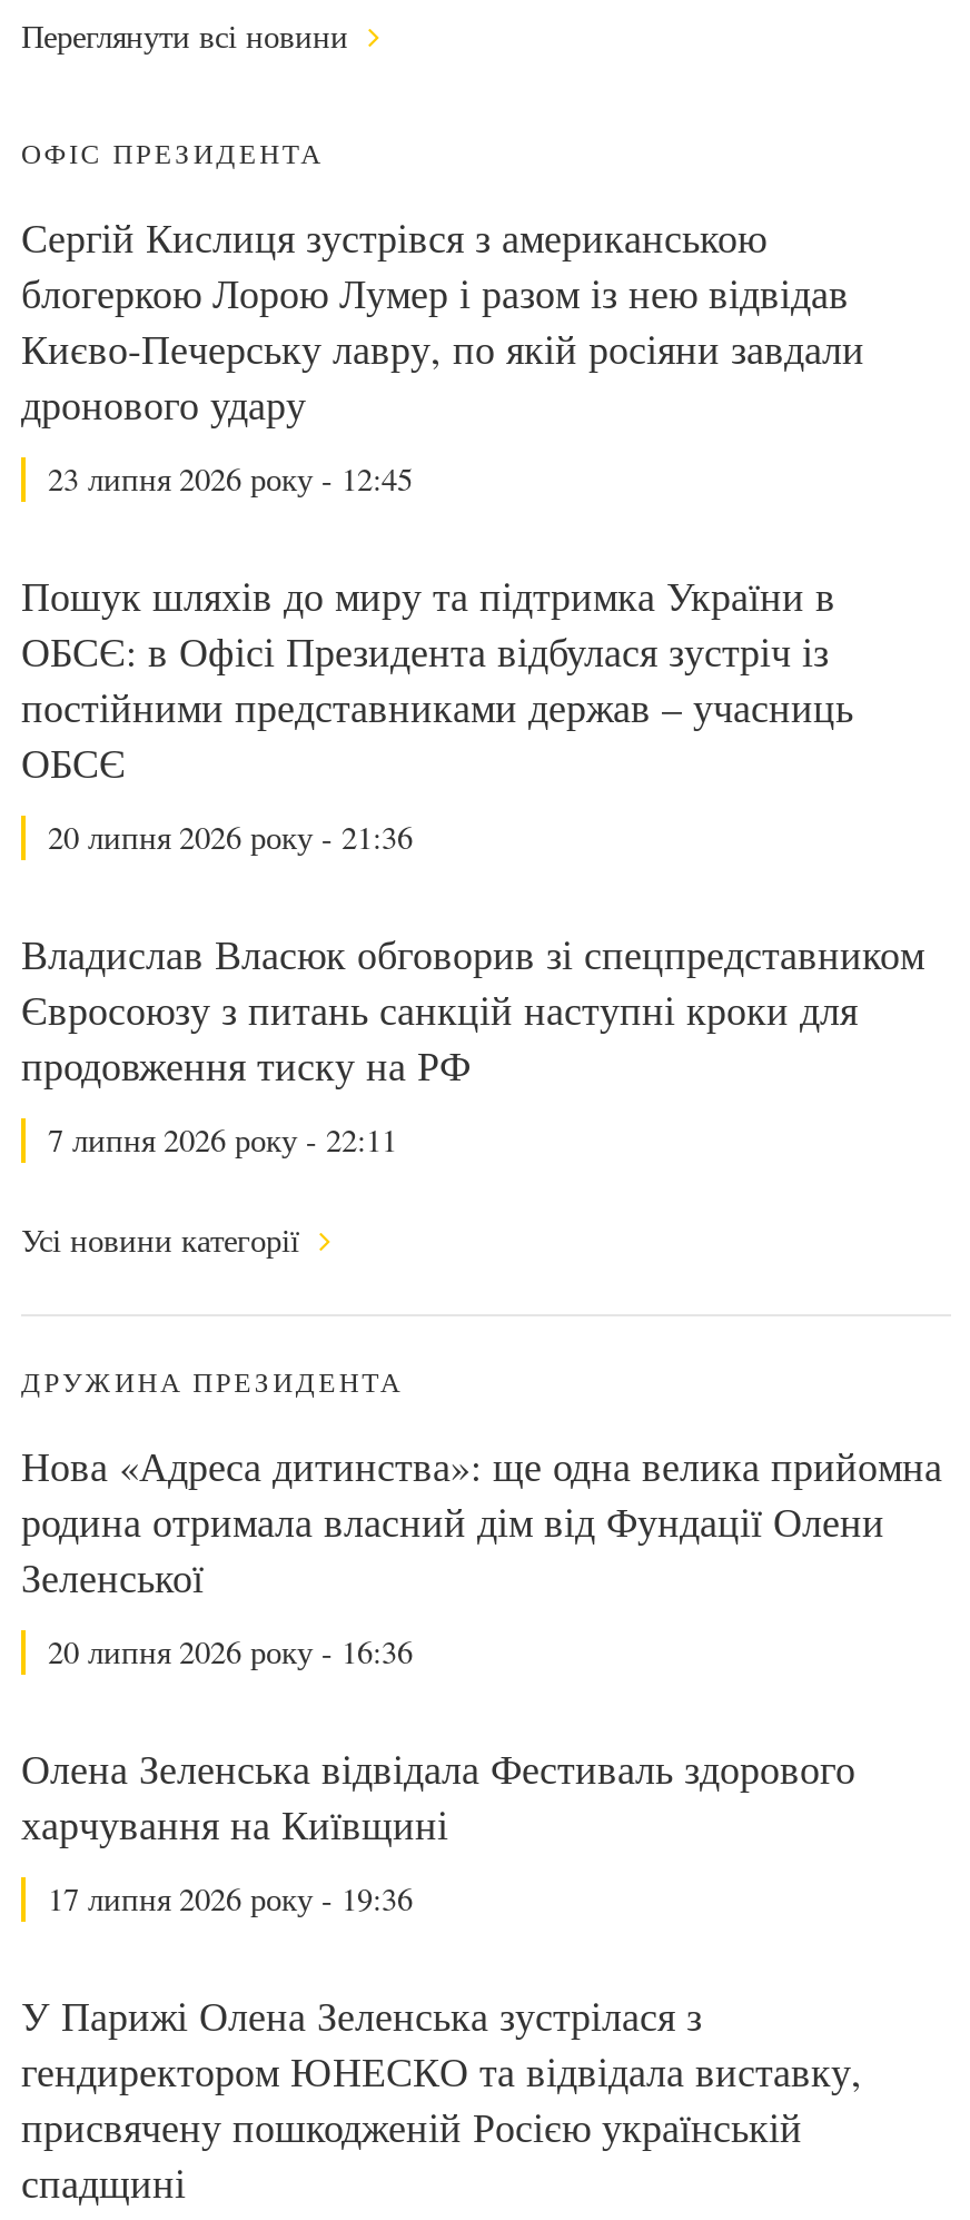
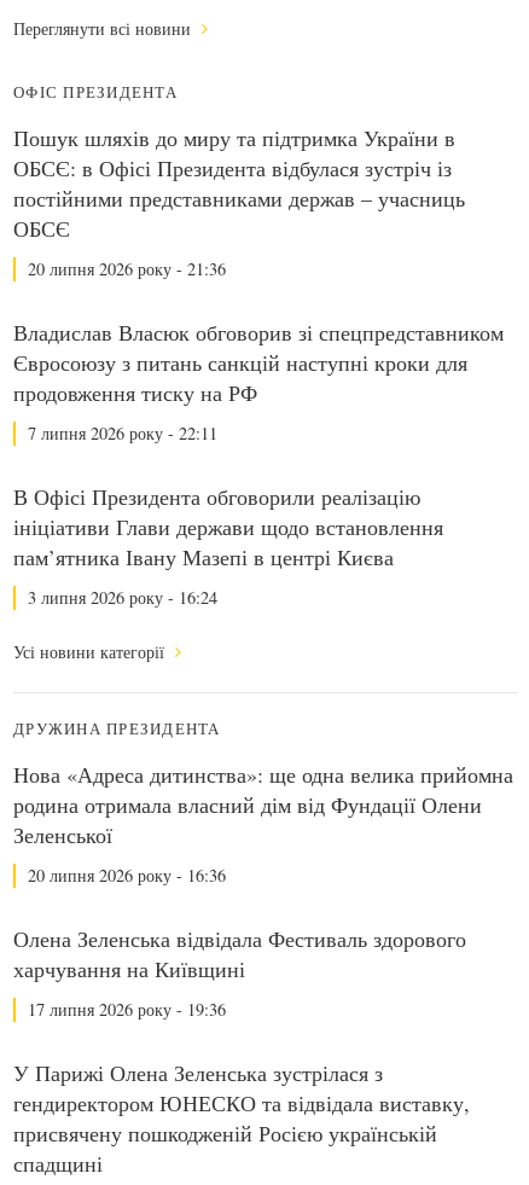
[21,210,864,499] Сергій Кислиця зустрівся з американською | блогеркою Лорою Лумер і разом із нею відвідав | Києво-Печерську лавру, по якій росіяни завдали | дронового удару | 23 липня 2026 року - 12:45 -> none
moved [21,568,924,1160] -> [13,123,504,444]: Пошук шляхів до миру та підтримка України в | ОБСЄ: в Офісі Президента відбулася зустріч із | постійними представниками держав – учасниць | ... | продовження тиску на РФ | 7 липня 2026 року - 22:11
none -> [13,482,443,609] В Офісі Президента обговорили реалізацію | ініціативи Глави держави щодо встановлення | пам’ятника Івану Мазепі в центрі Києва | 3 липня 2026 року - 16:24

